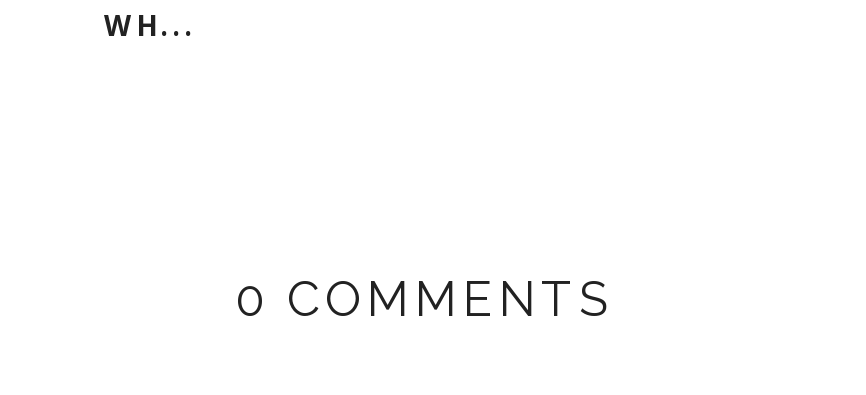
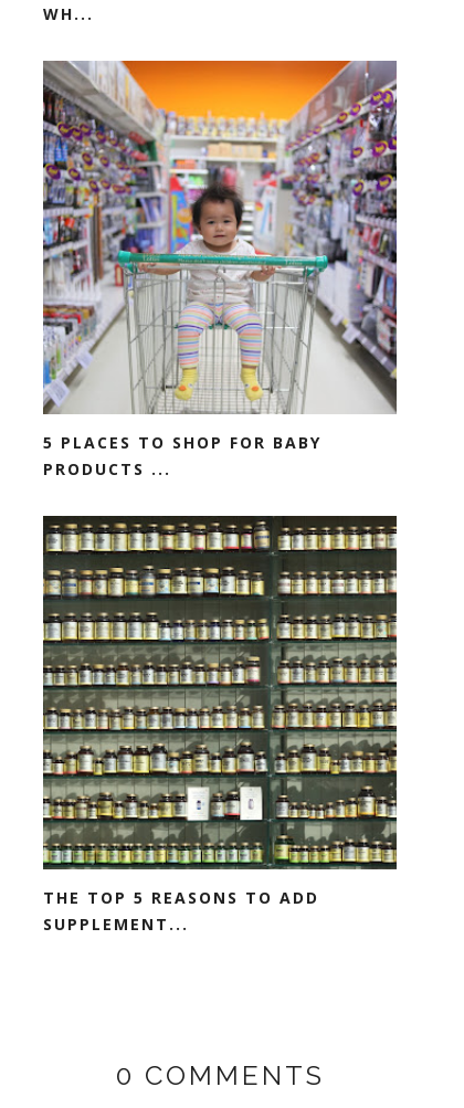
none -> [42,60,398,480] [image] | 5 PLACES TO SHOP FOR BABY | PRODUCTS ...
none -> [42,515,398,935] [image] | THE TOP 5 REASONS TO ADD | SUPPLEMENT...

